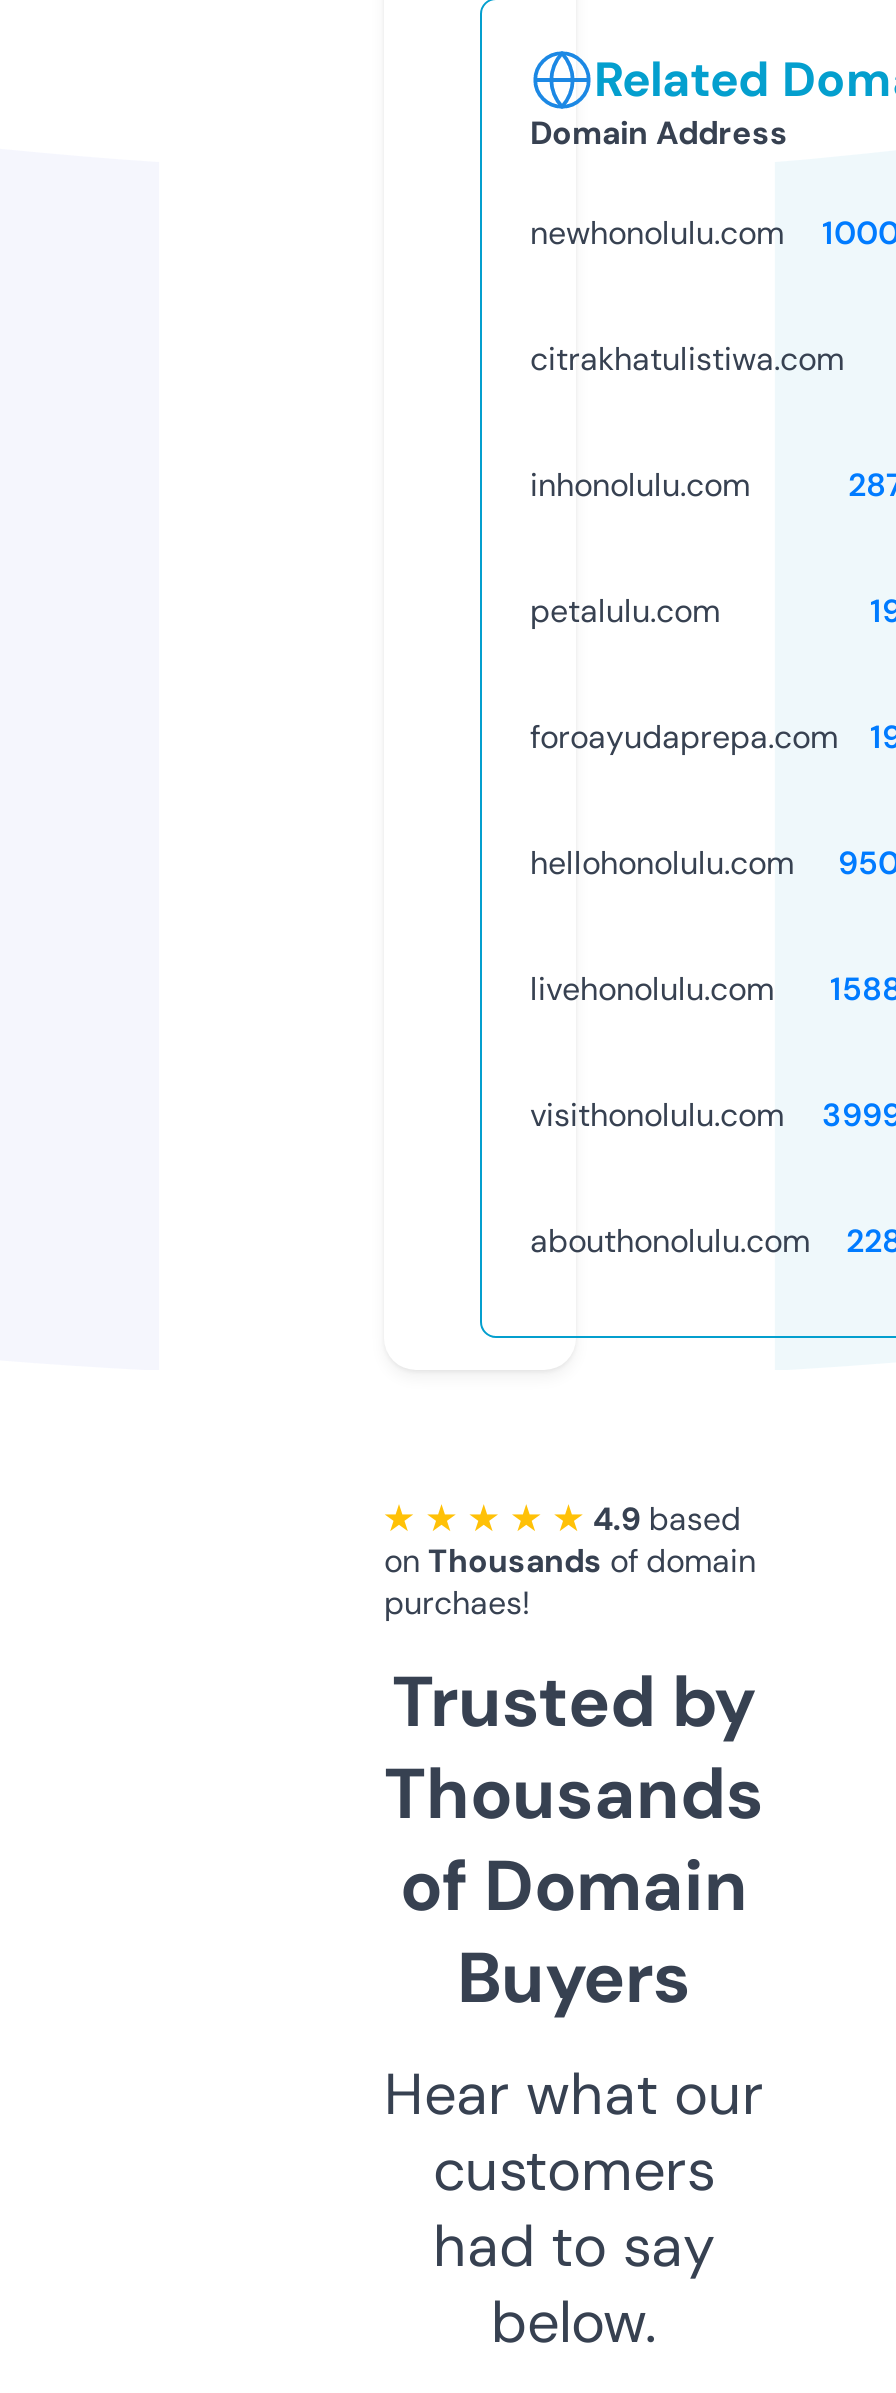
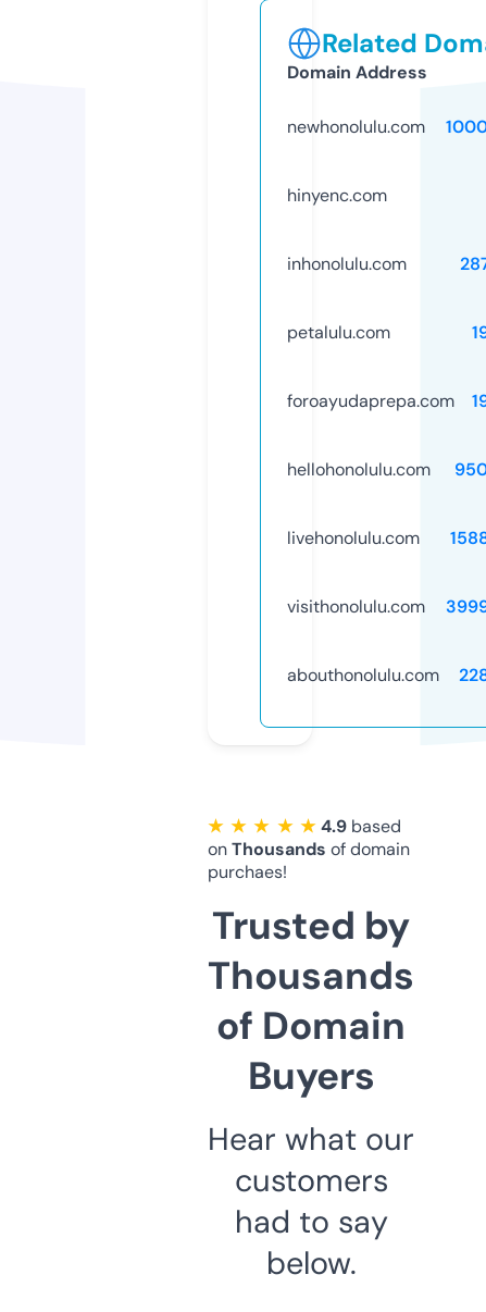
[530,338,844,380] citrakhatulistiwa.com -> [287,184,387,206] hinyenc.com

